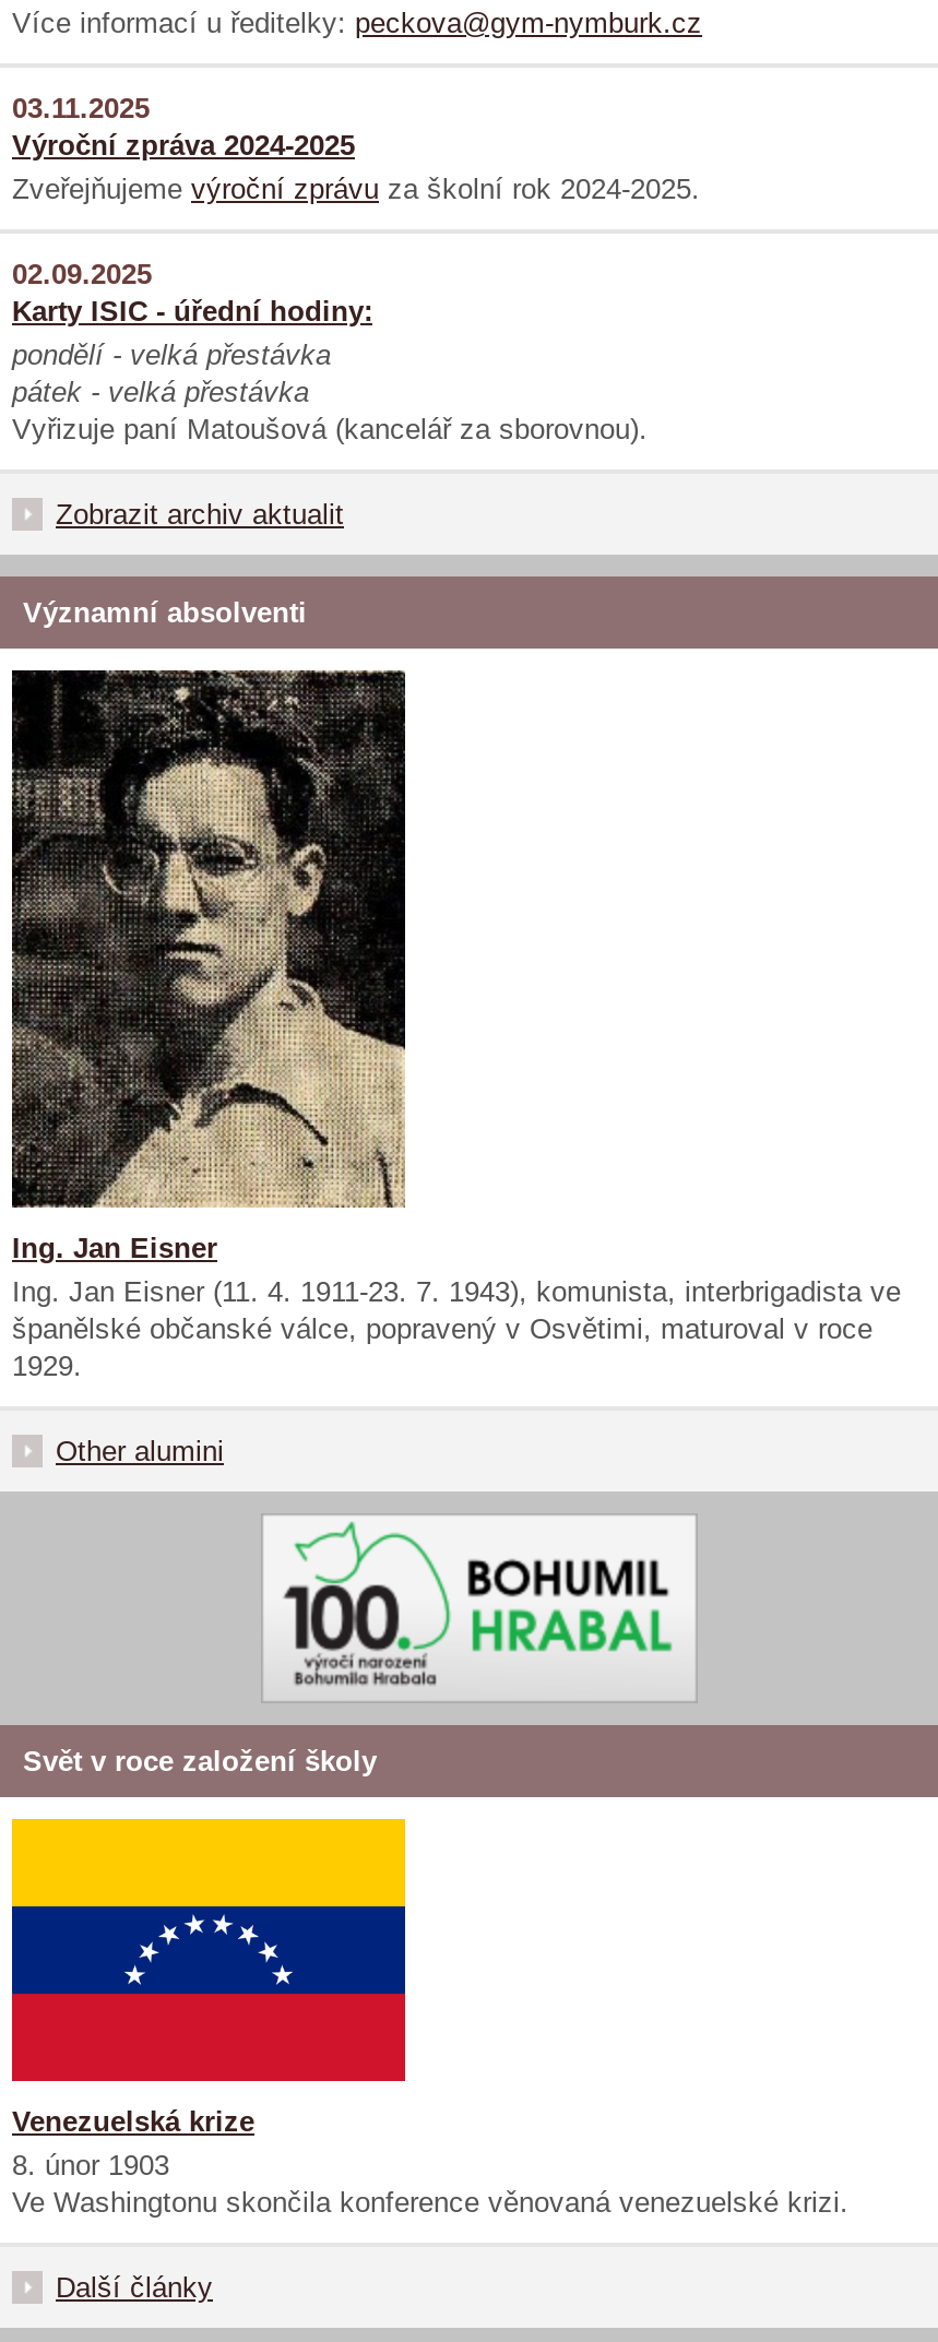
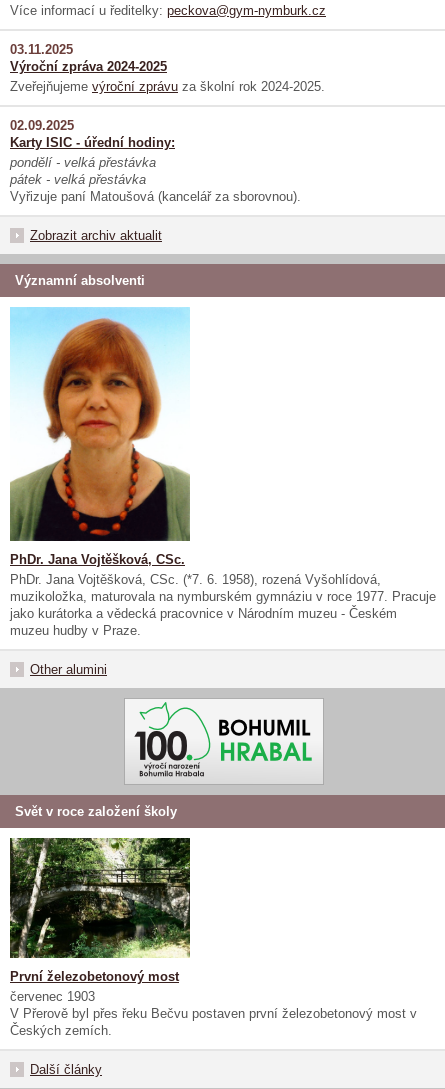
[10,668,901,1382] [image] | Ing. Jan Eisner | Ing. Jan Eisner (11. 4. 1911-23. 7. 1943), komunista, interbrigadista ve | španělské občanské válce, popravený v Osvětimi, maturoval v roce | 1929. -> [10,307,436,638] [image] | PhDr. Jana Vojtěšková, CSc. | PhDr. Jana Vojtěšková, CSc. (*7. 6. 1958), rozená Vyšohlídová, | muzikoložka, maturovala na nymburském gymnáziu v roce 1977. Pracuje | jako kurátorka a vědecká pracovnice v Národním muzeu - Českém | muzeu hudby v Praze.
[10,1817,857,2219] [image] | Venezuelská krize | 8. únor 1903 | Ve Washingtonu skončila konference věnovaná venezuelské krizi. -> [9,837,417,1038] [image] | První železobetonový most | červenec 1903 | V Přerově byl přes řeku Bečvu postaven první železobetonový most v | Českých zemích.

